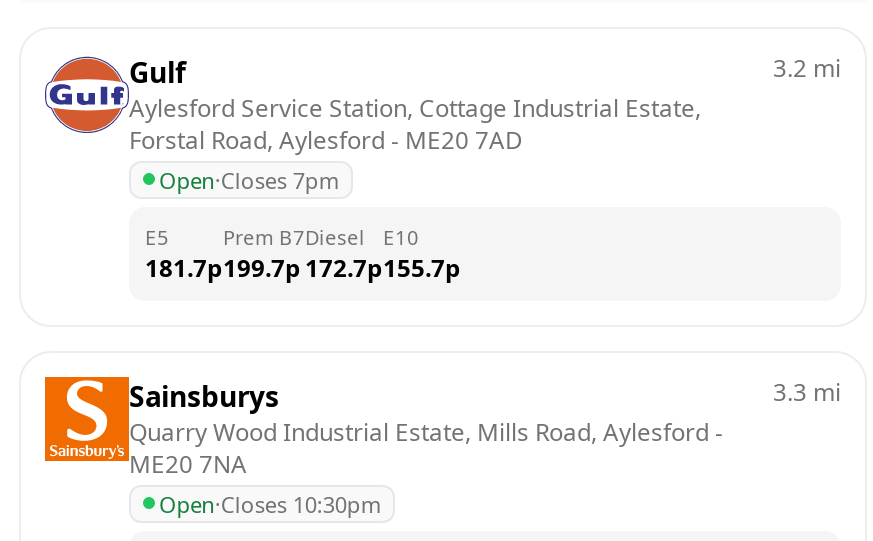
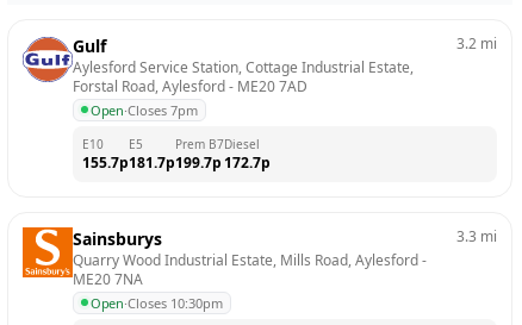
[383,223,461,285] E10 | 155.7p -> none
none -> [82,136,129,172] E10 | 155.7p

